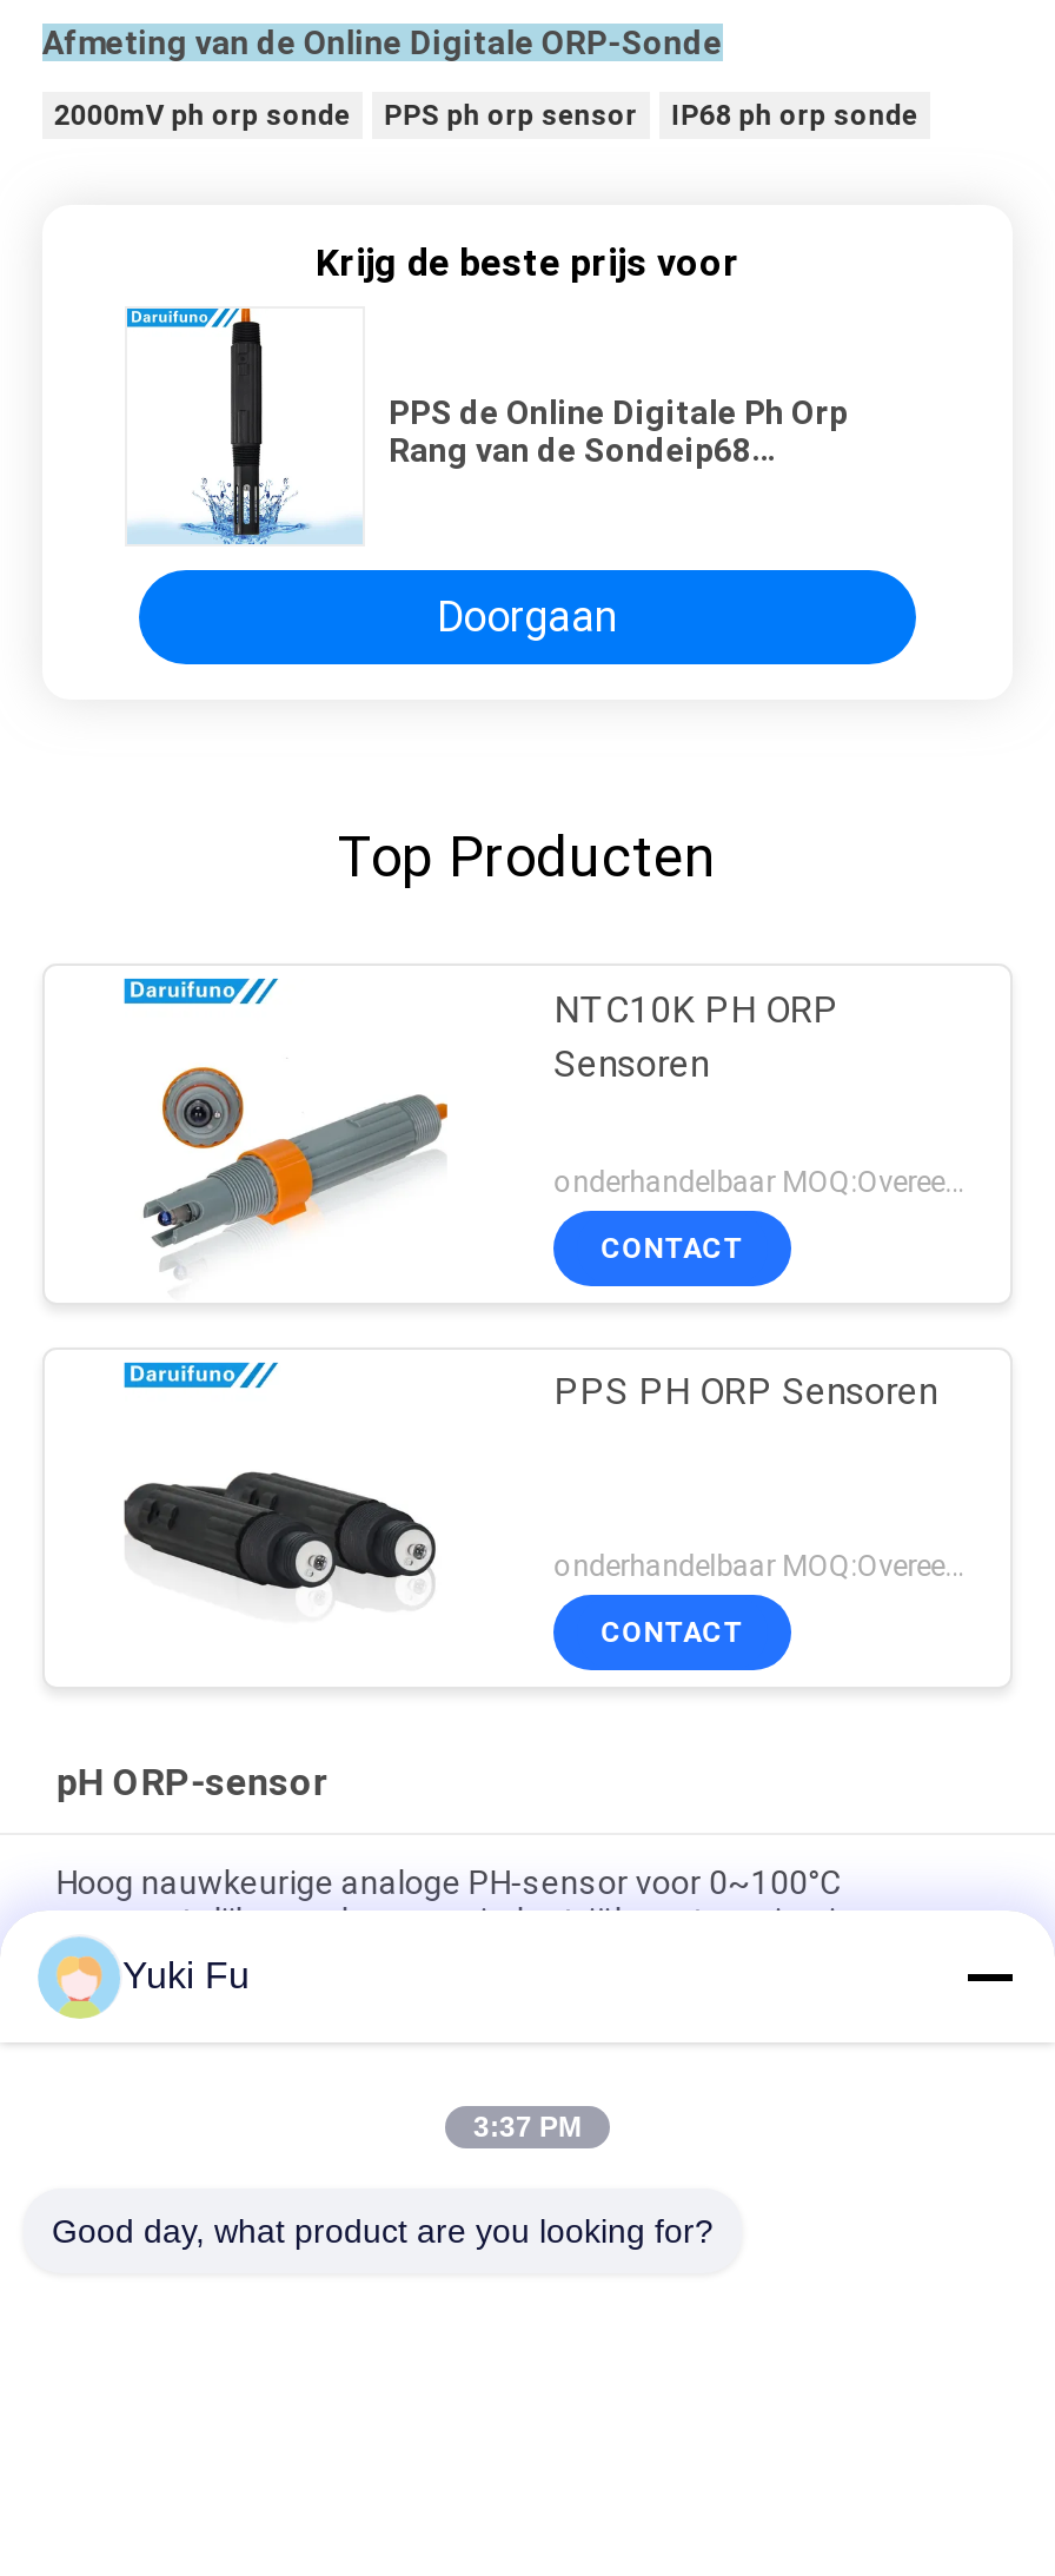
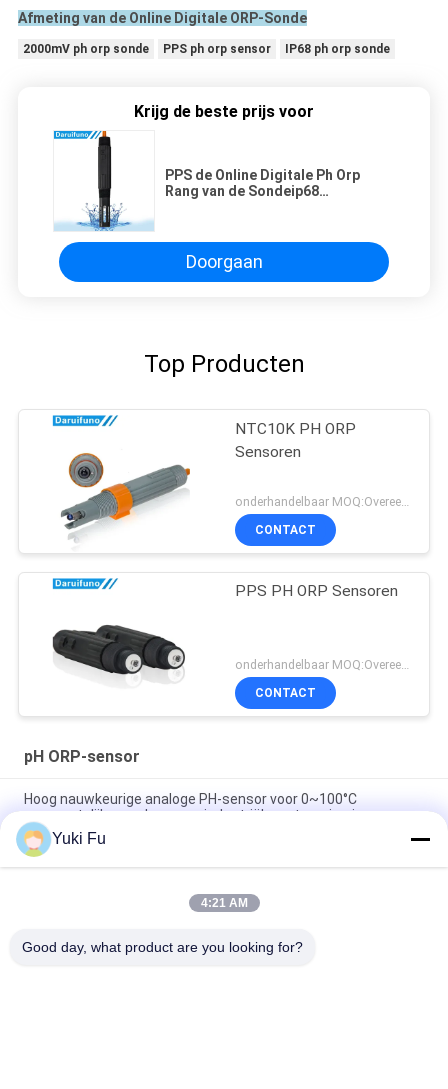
[473,2111,582,2144] 3:37 PM -> [200,896,247,910] 4:21 AM

